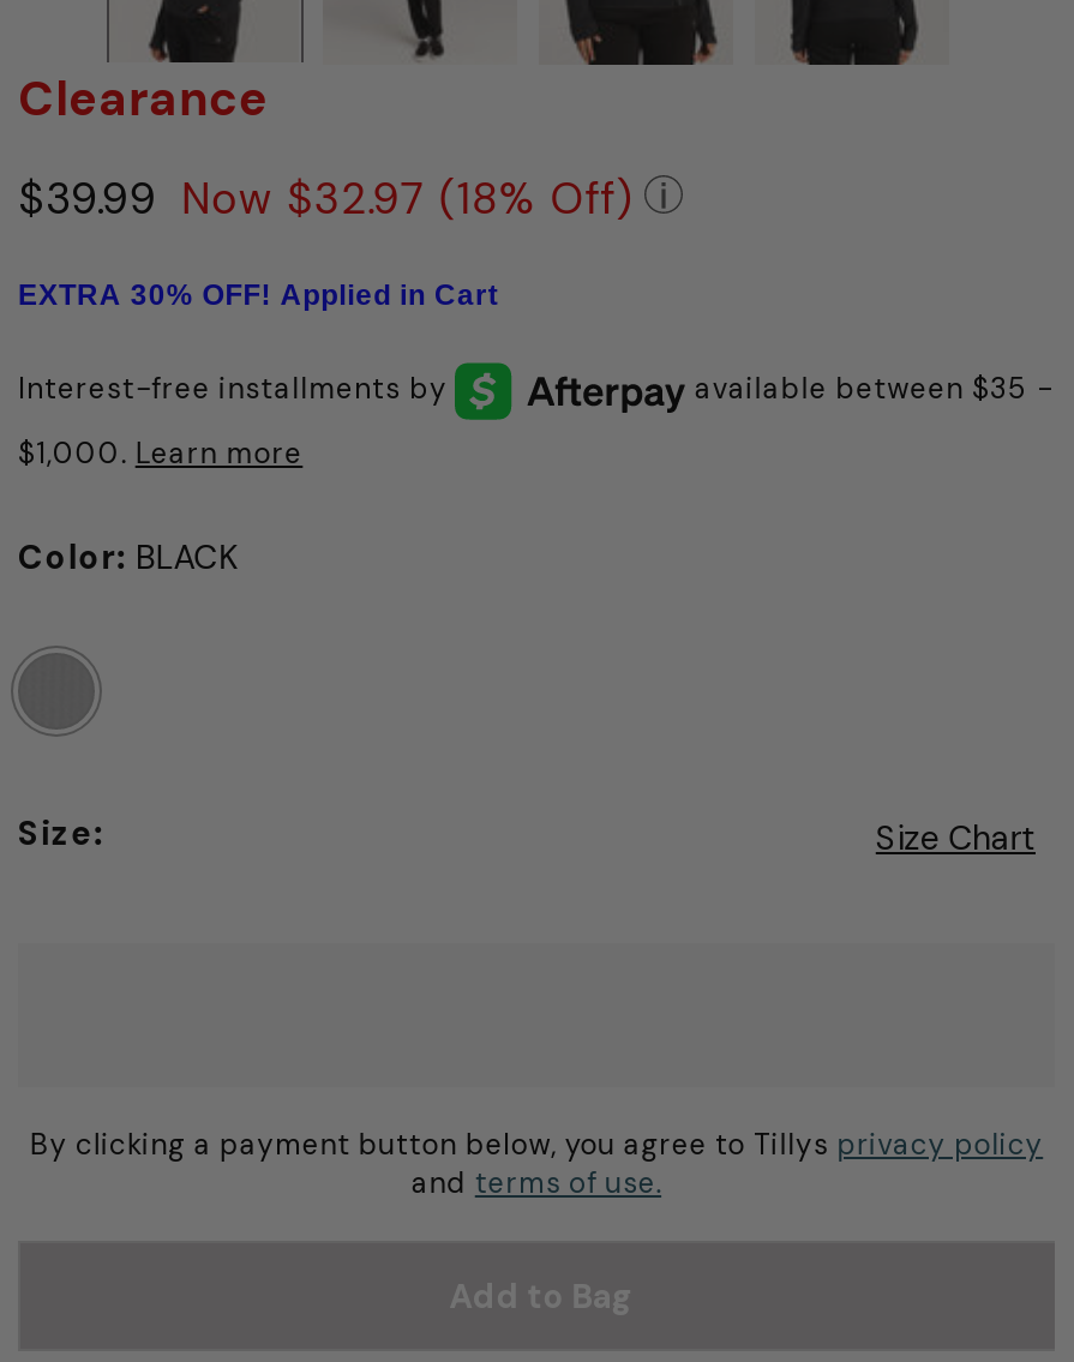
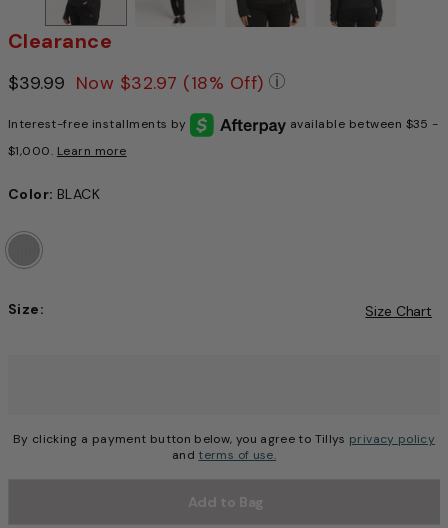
[18,277,499,311] EXTRA 30% OFF! Applied in Cart -> none

